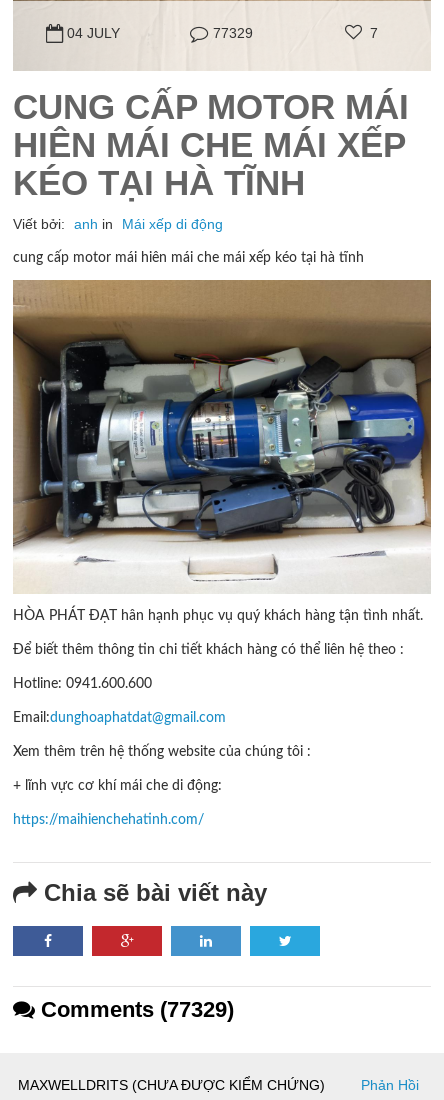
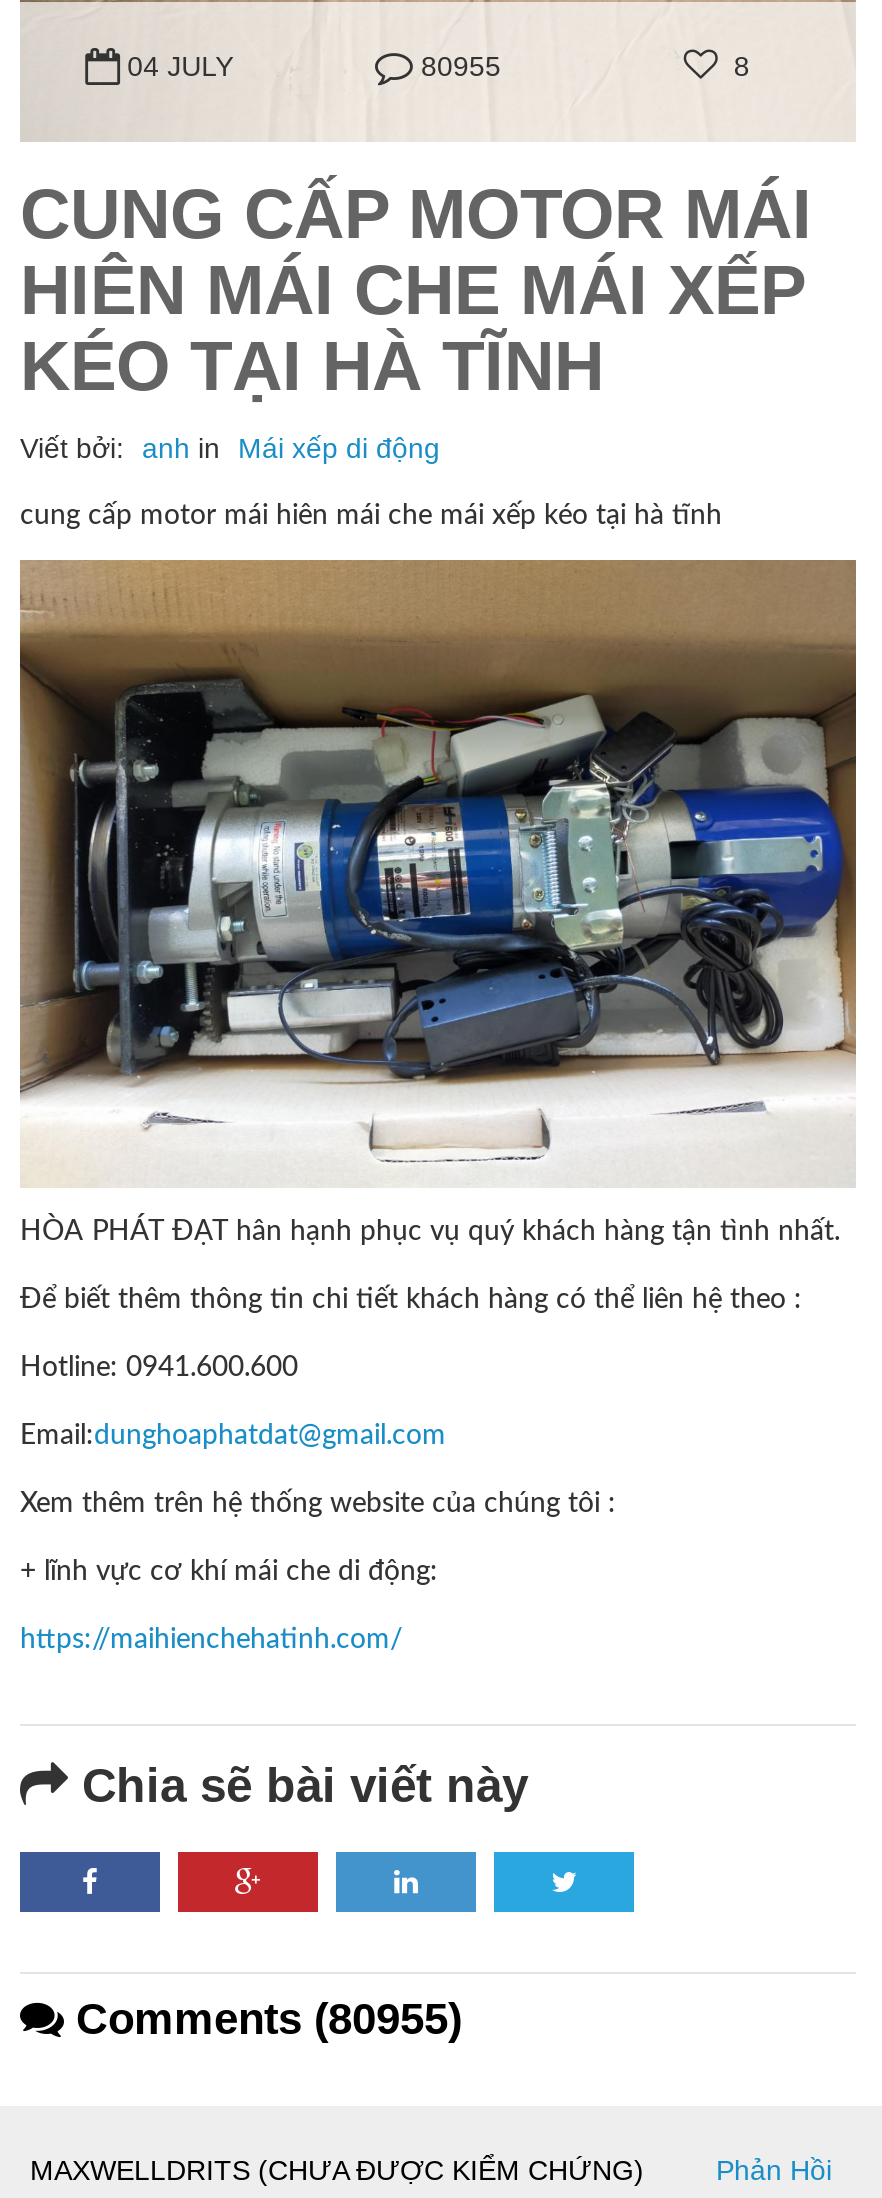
[213,24,253,40] 77329 -> [421,49,501,81] 80955
[370,24,378,40] 7 -> [734,49,750,81] 8
[35,996,234,1021] Comments (77329) -> [64,1993,462,2043] Comments (80955)

